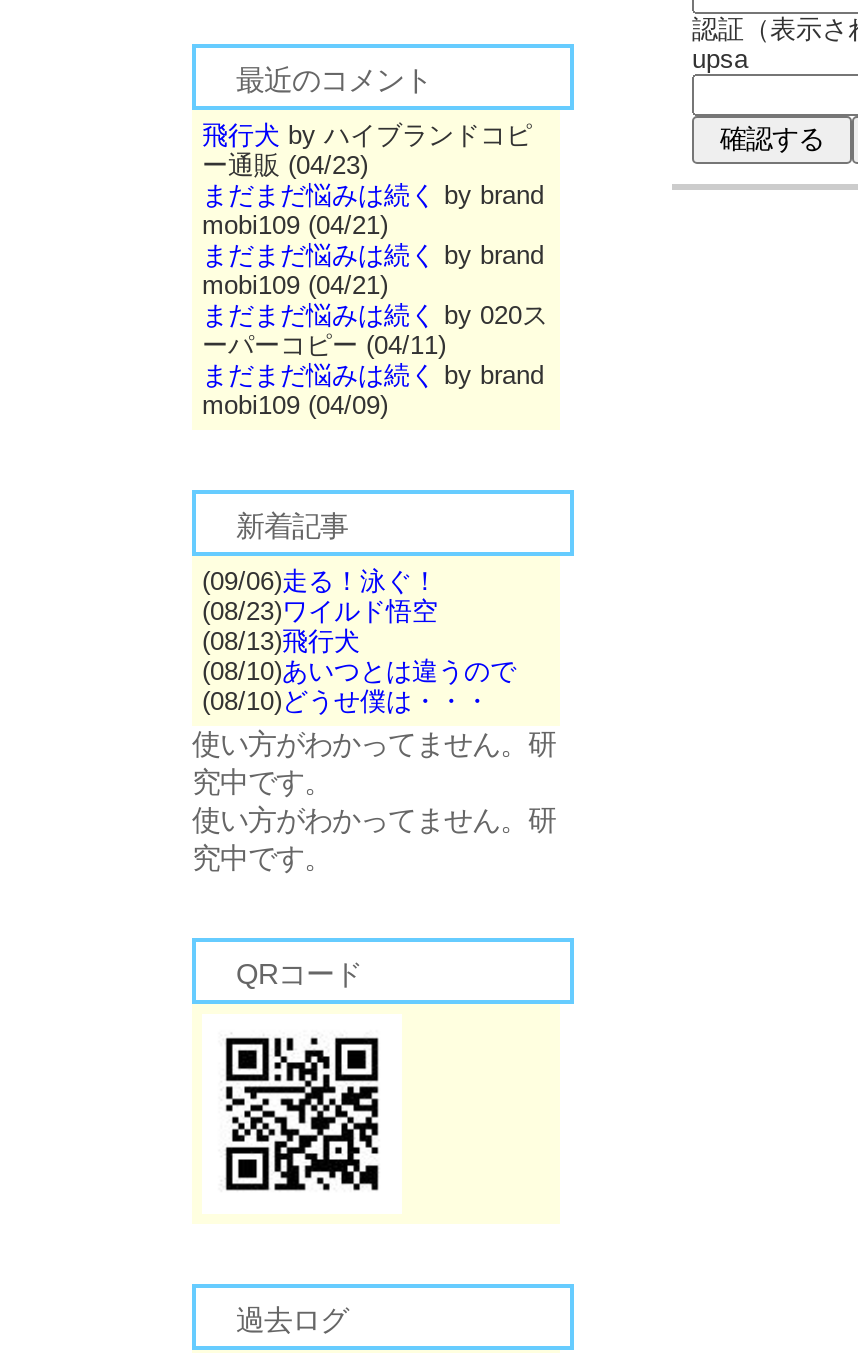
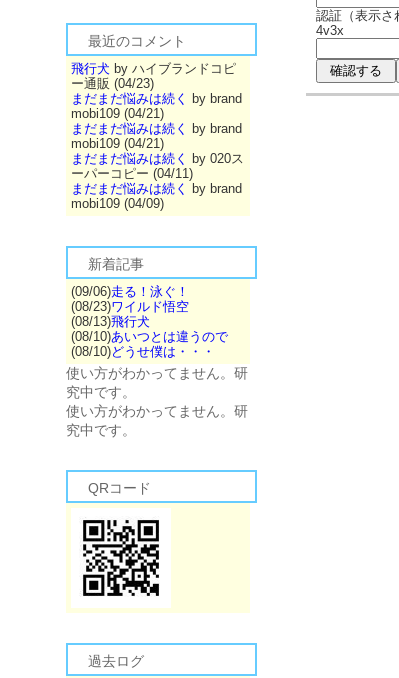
[692,44,748,74] upsa -> [316,23,344,38] 4v3x

